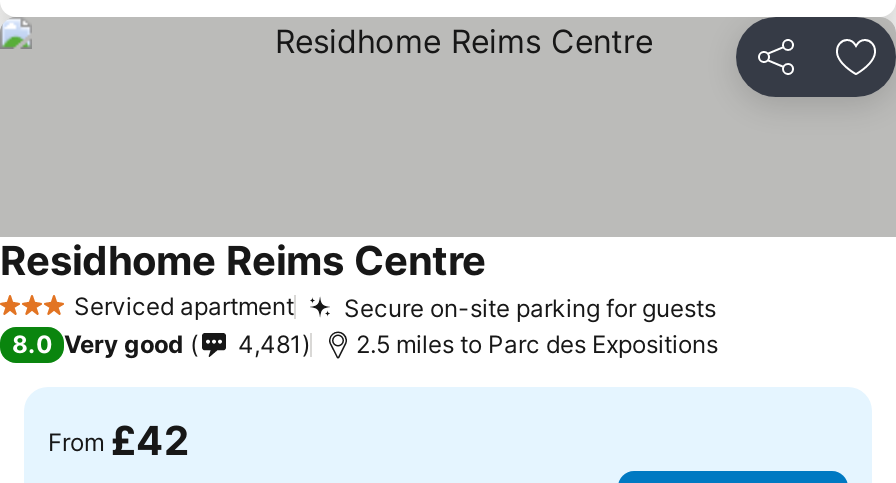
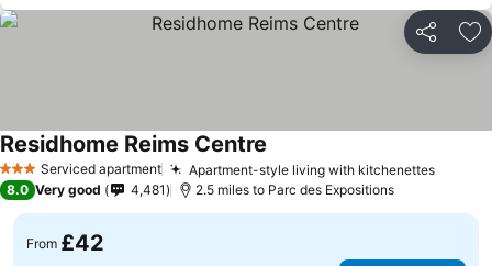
[344,292,716,322] Secure on-site parking for guests -> [189,161,435,178] Apartment-style living with kitchenettes

